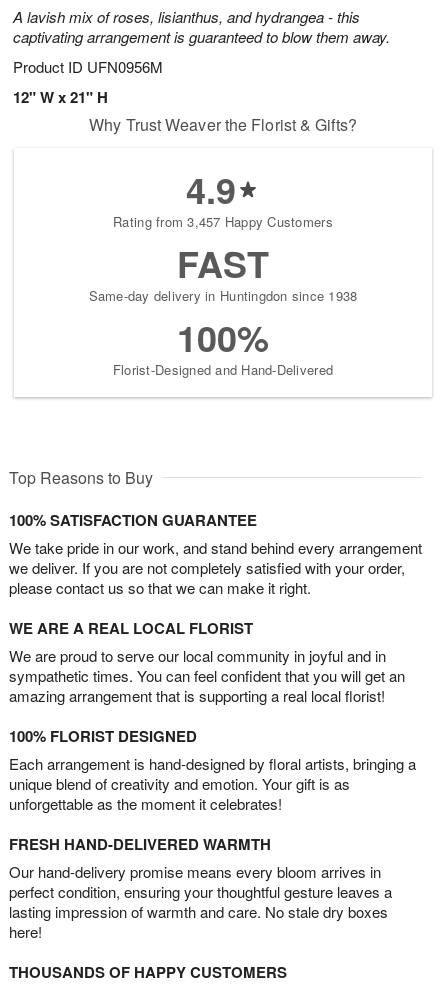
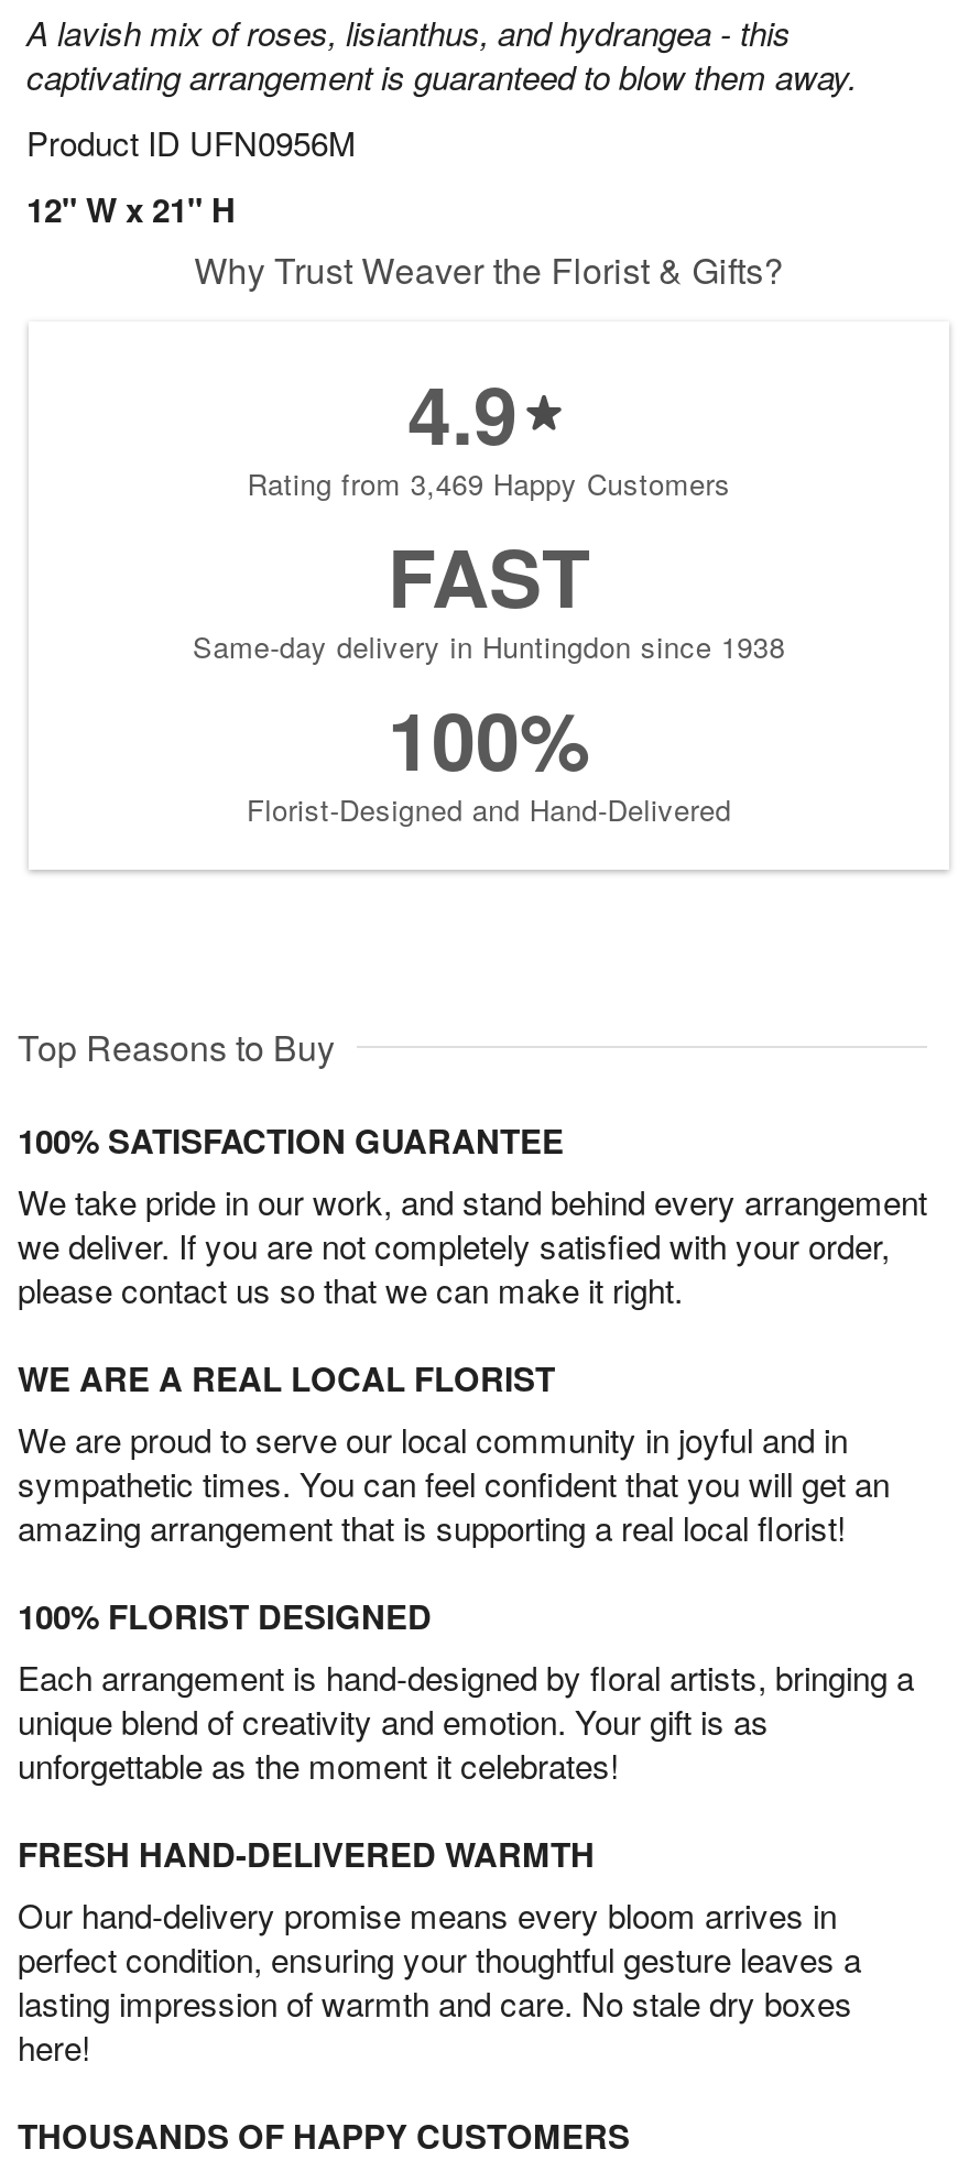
[113,212,333,231] Rating from 3,457 Happy Customers -> [247,463,731,505] Rating from 3,469 Happy Customers

